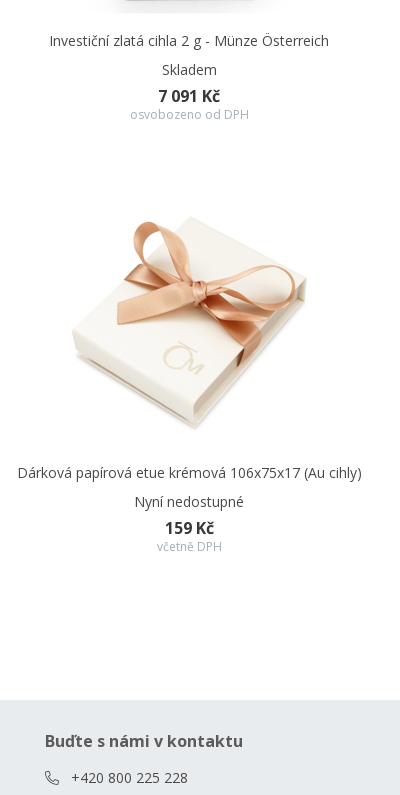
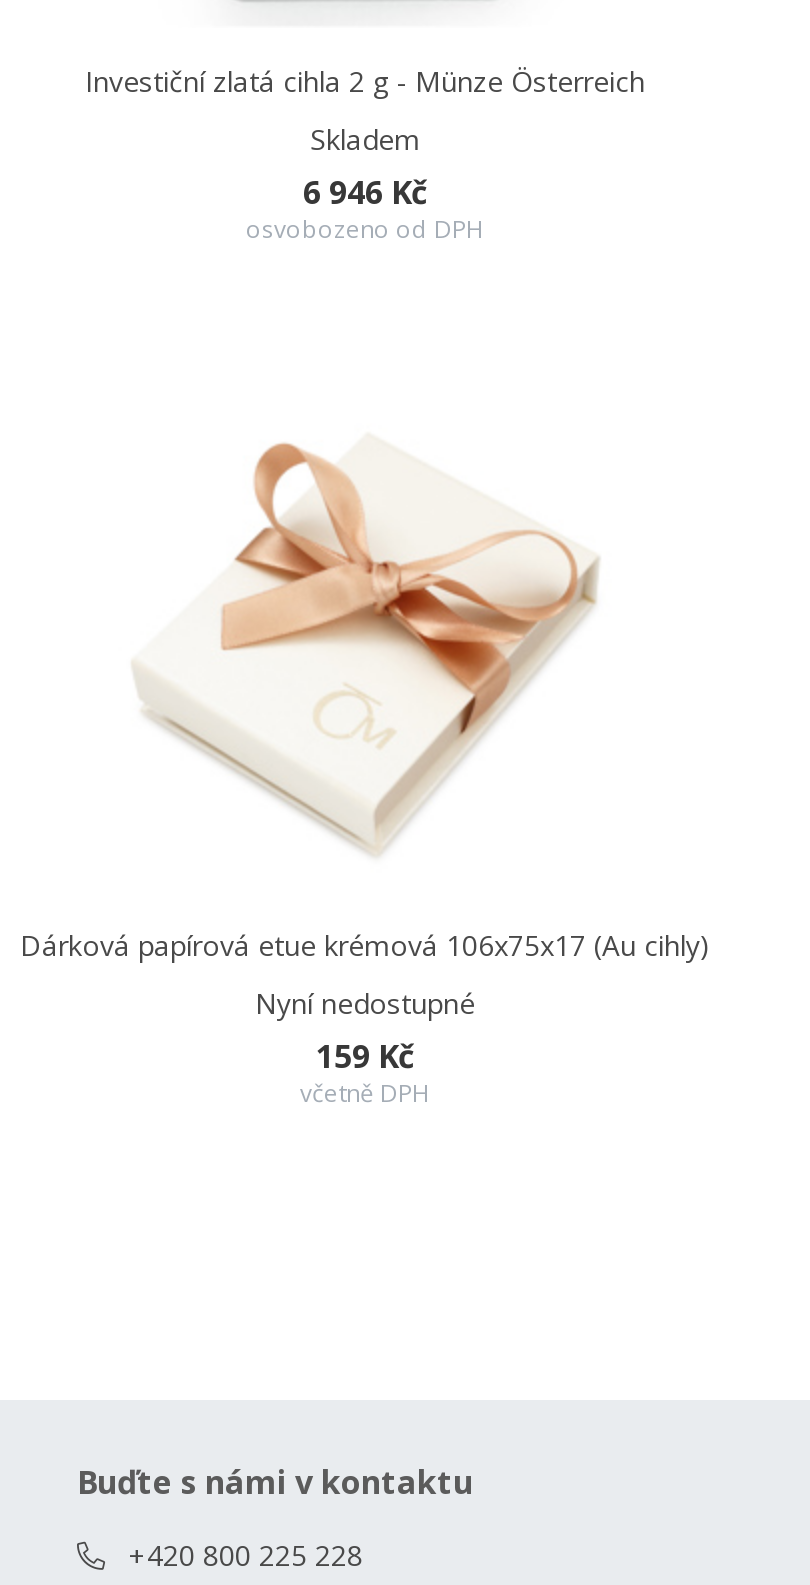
[158,85,220,107] 7 091 Kč -> [303,171,427,215] 6 946 Kč

